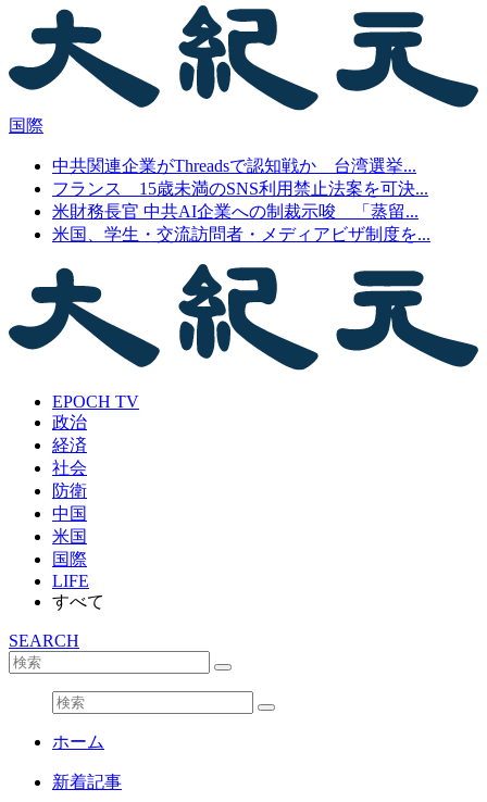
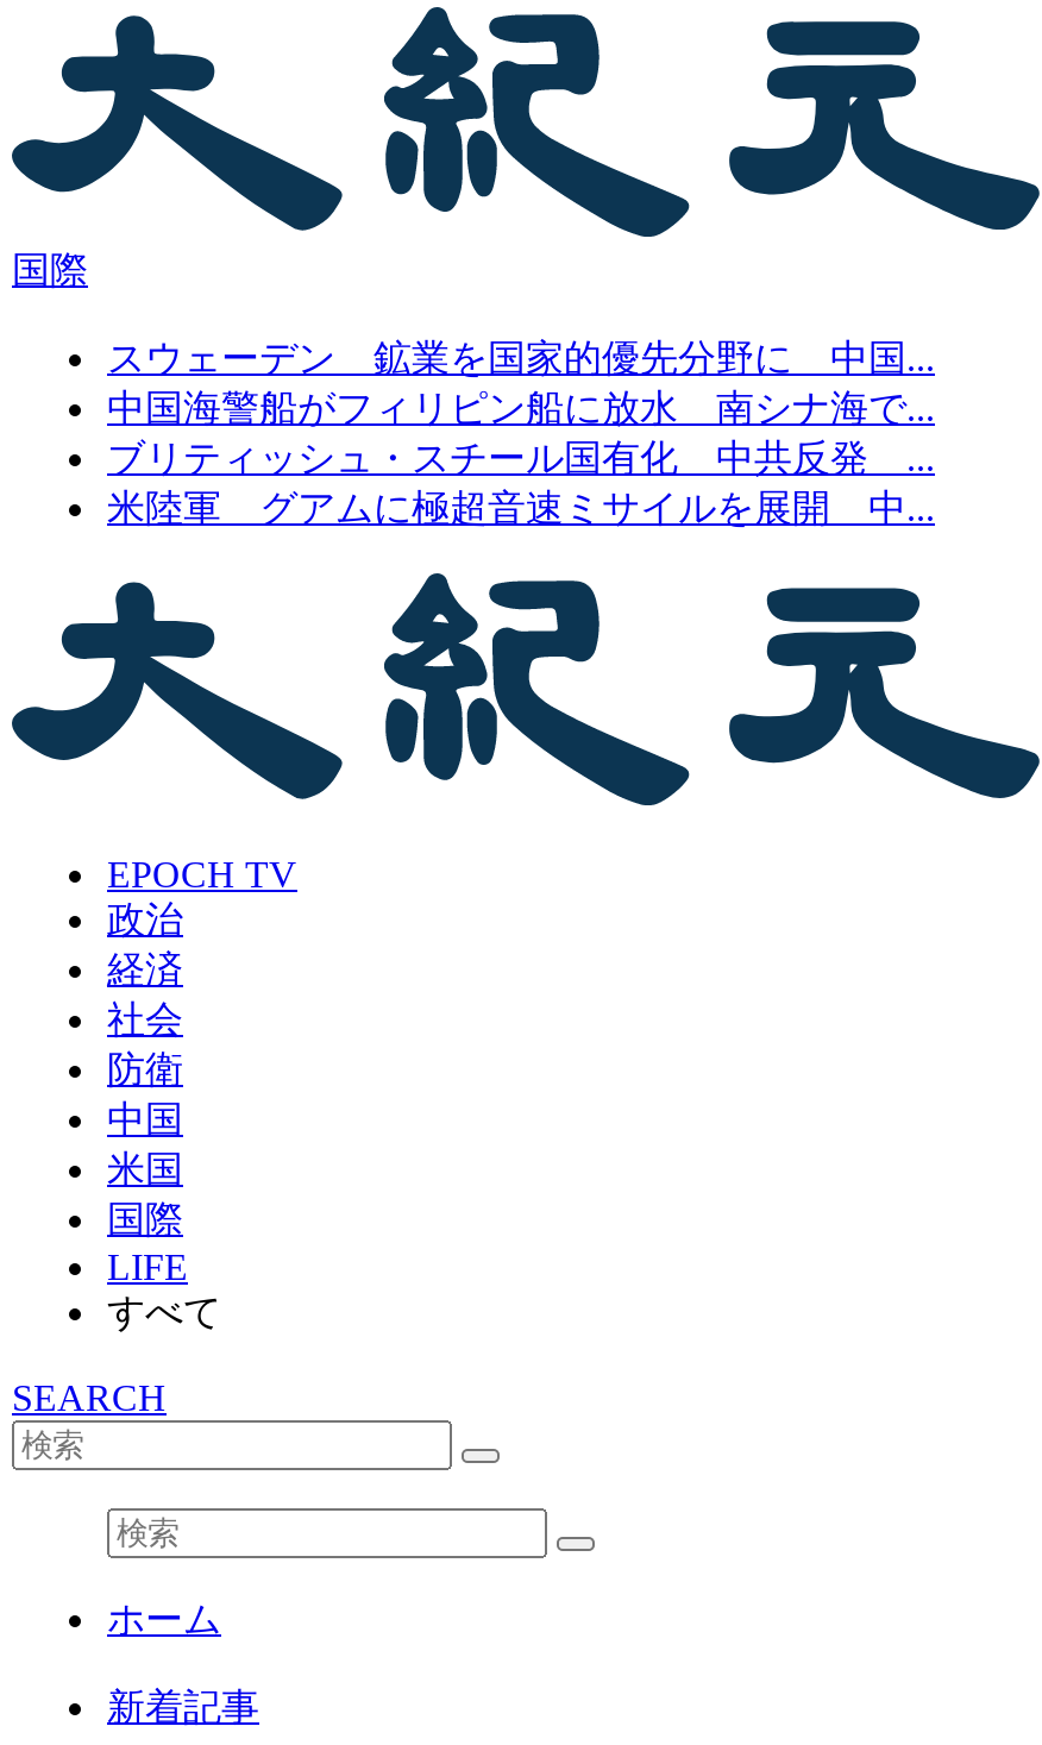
[52,157,430,244] 中共関連企業がThreadsで認知戦か 台湾選挙... | フランス 15歳未満のSNS利用禁止法案を可決... | 米財務長官 中共AI企業への制裁示唆 「蒸留... | 米国、学生・交流訪問者・メディアビザ制度を... -> [107,339,935,529] スウェーデン 鉱業を国家的優先分野に 中国... | 中国海警船がフィリピン船に放水 南シナ海で... | ブリティッシュ・スチール国有化 中共反発 ... | 米陸軍 グアムに極超音速ミサイルを展開 中...

